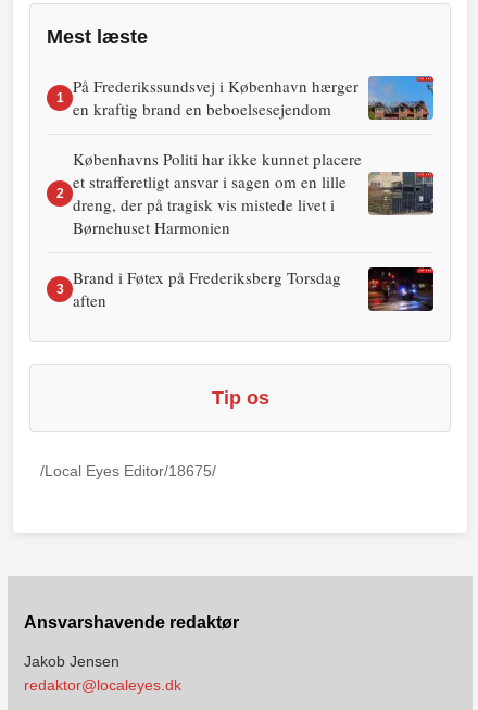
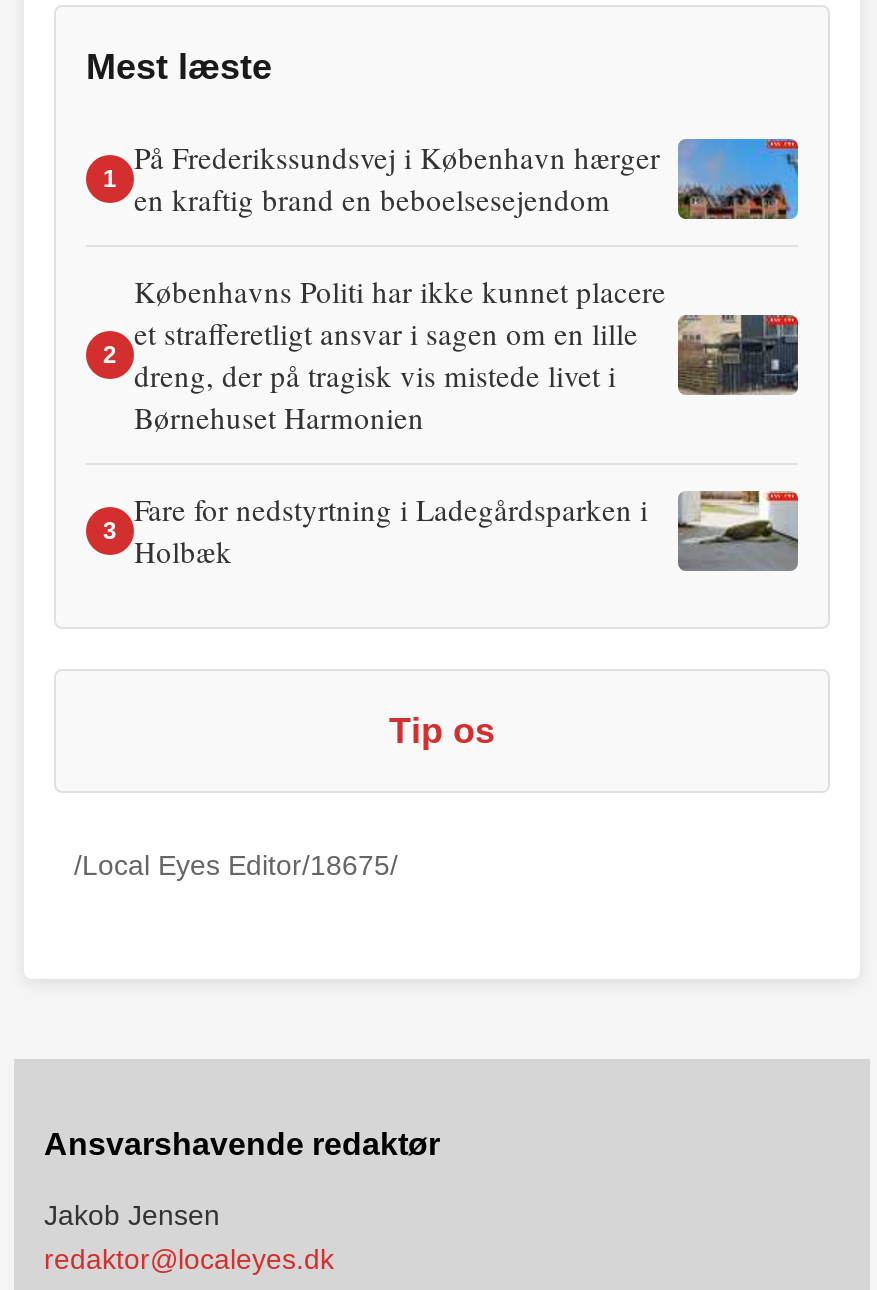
[73,266,435,312] [image] | Brand i Føtex på Frederiksberg Torsdag | aften -> [134,489,800,571] [image] | Fare for nedstyrtning i Ladegårdsparken i | Holbæk

